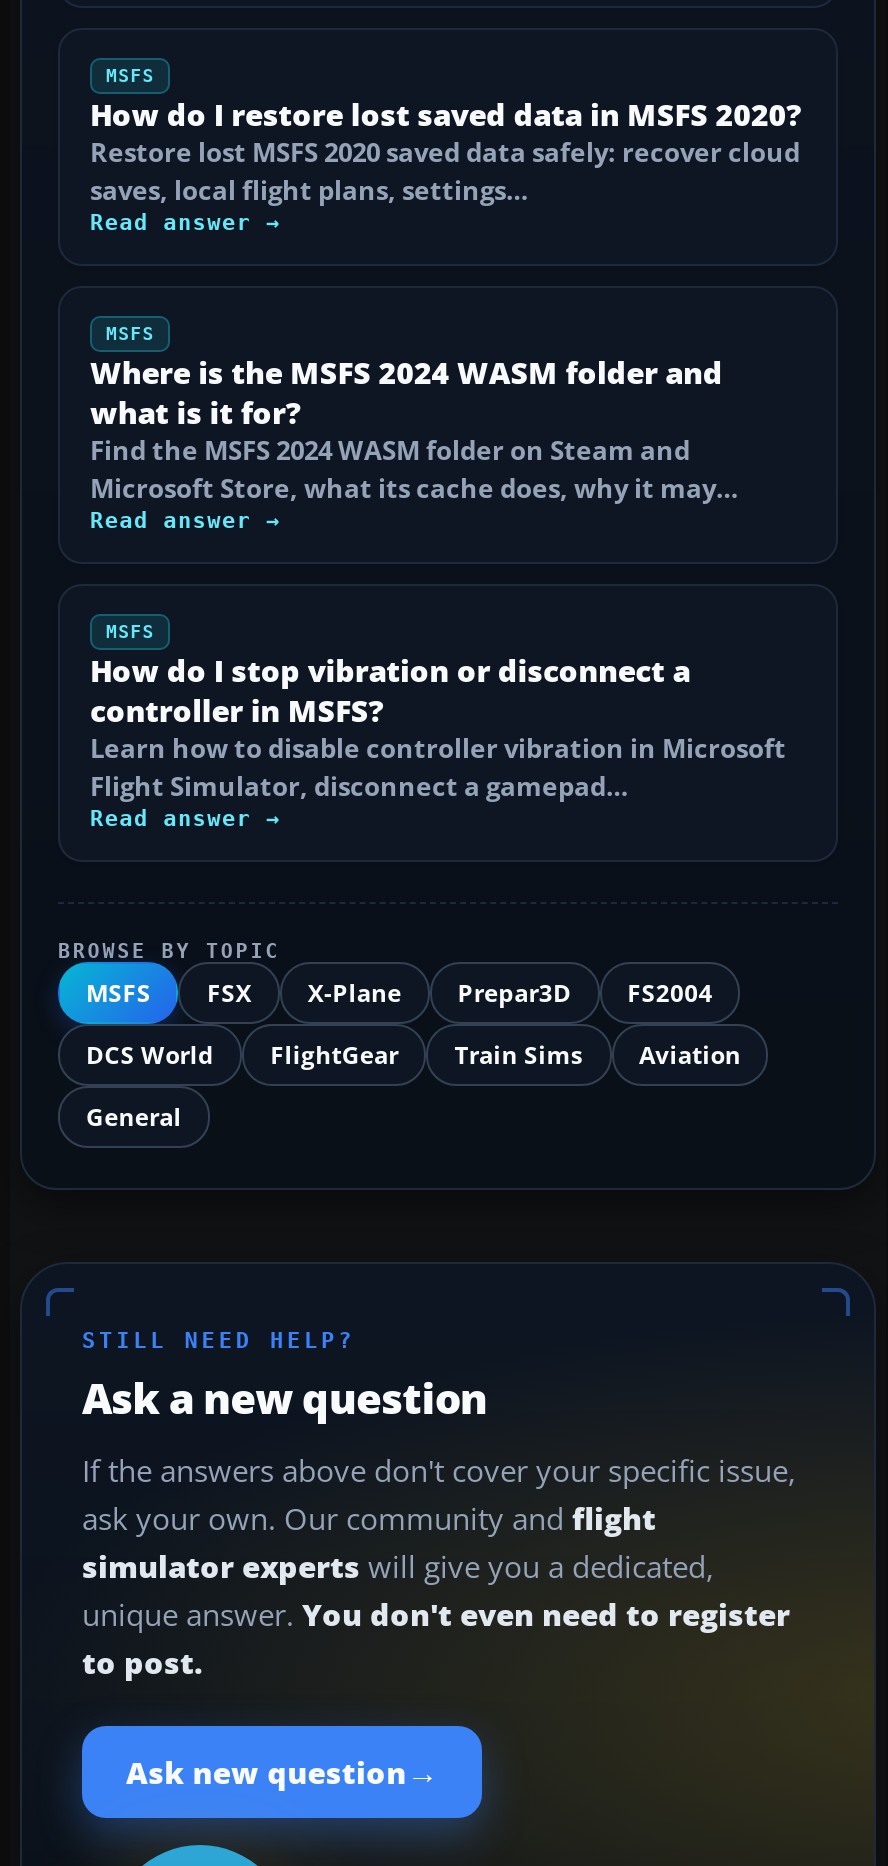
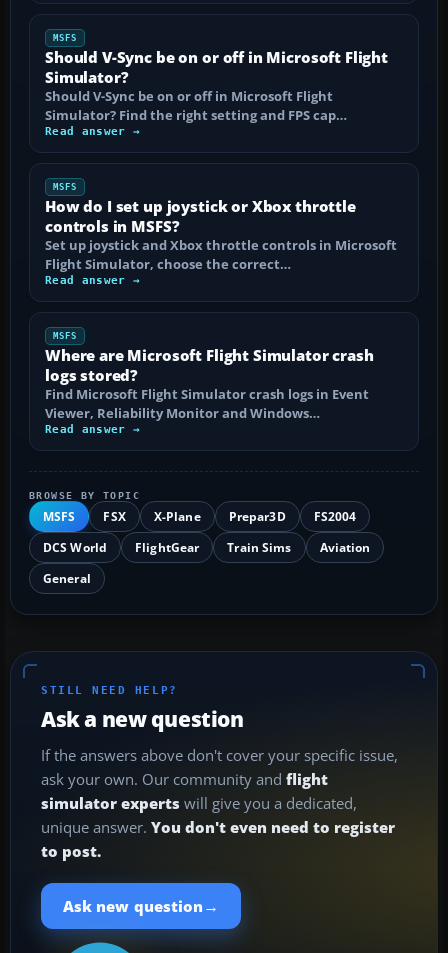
[90,94,802,208] How do I restore lost saved data in MSFS 2020? | Restore lost MSFS 2020 saved data safely: recover cloud | saves, local flight plans, settings… -> [45,47,388,124] Should V-Sync be on or off in Microsoft Flight | Simulator? | Should V-Sync be on or off in Microsoft Flight | Simulator? Find the right setting and FPS cap…
[90,352,738,506] Where is the MSFS 2024 WASM folder and | what is it for? | Find the MSFS 2024 WASM folder on Steam and | Microsoft Store, what its cache does, why it may… -> [45,196,397,273] How do I set up joystick or Xbox throttle | controls in MSFS? | Set up joystick and Xbox throttle controls in Microsoft | Flight Simulator, choose the correct…
[90,650,786,804] How do I stop vibration or disconnect a | controller in MSFS? | Learn how to disable controller vibration in Microsoft | Flight Simulator, disconnect a gamepad… -> [45,345,374,422] Where are Microsoft Flight Simulator crash | logs stored? | Find Microsoft Flight Simulator crash logs in Event | Viewer, Reliability Monitor and Windows…

